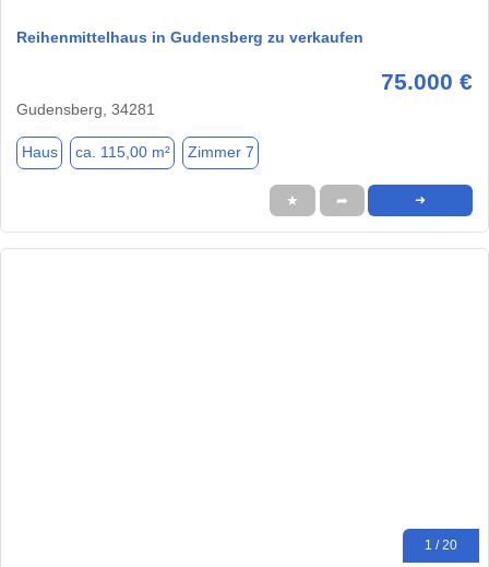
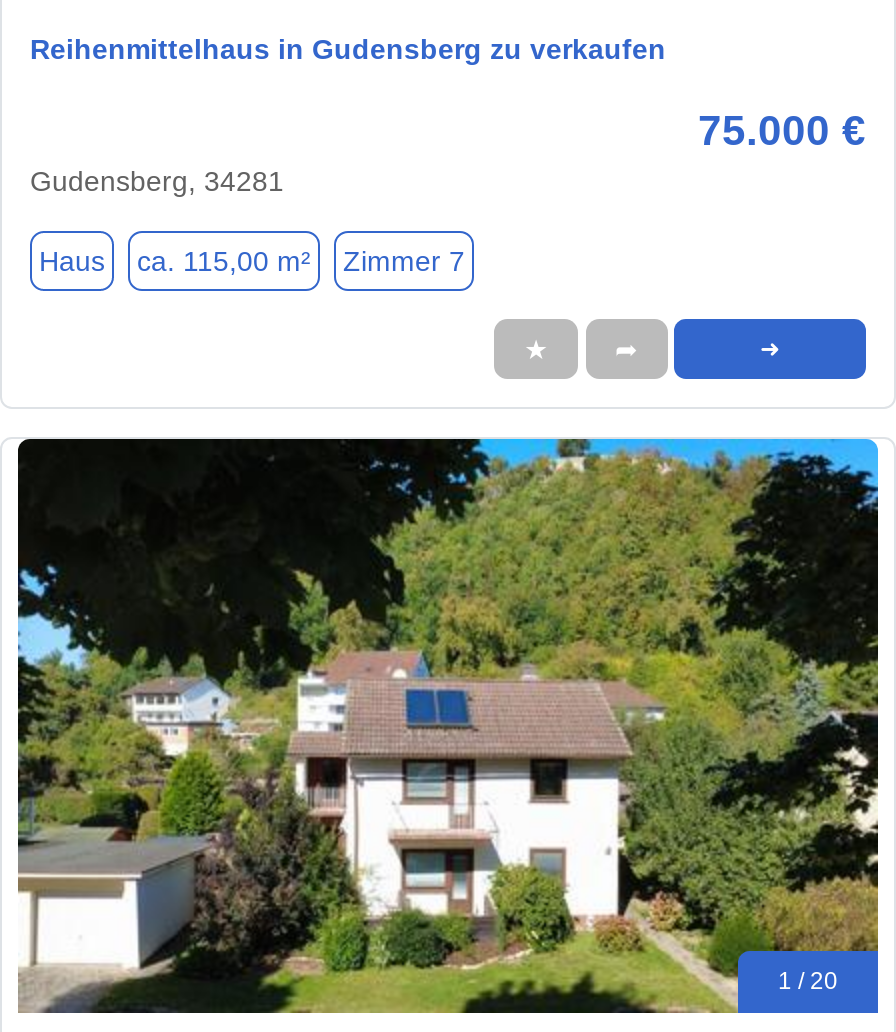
none -> [16,436,880,1016] [image]

